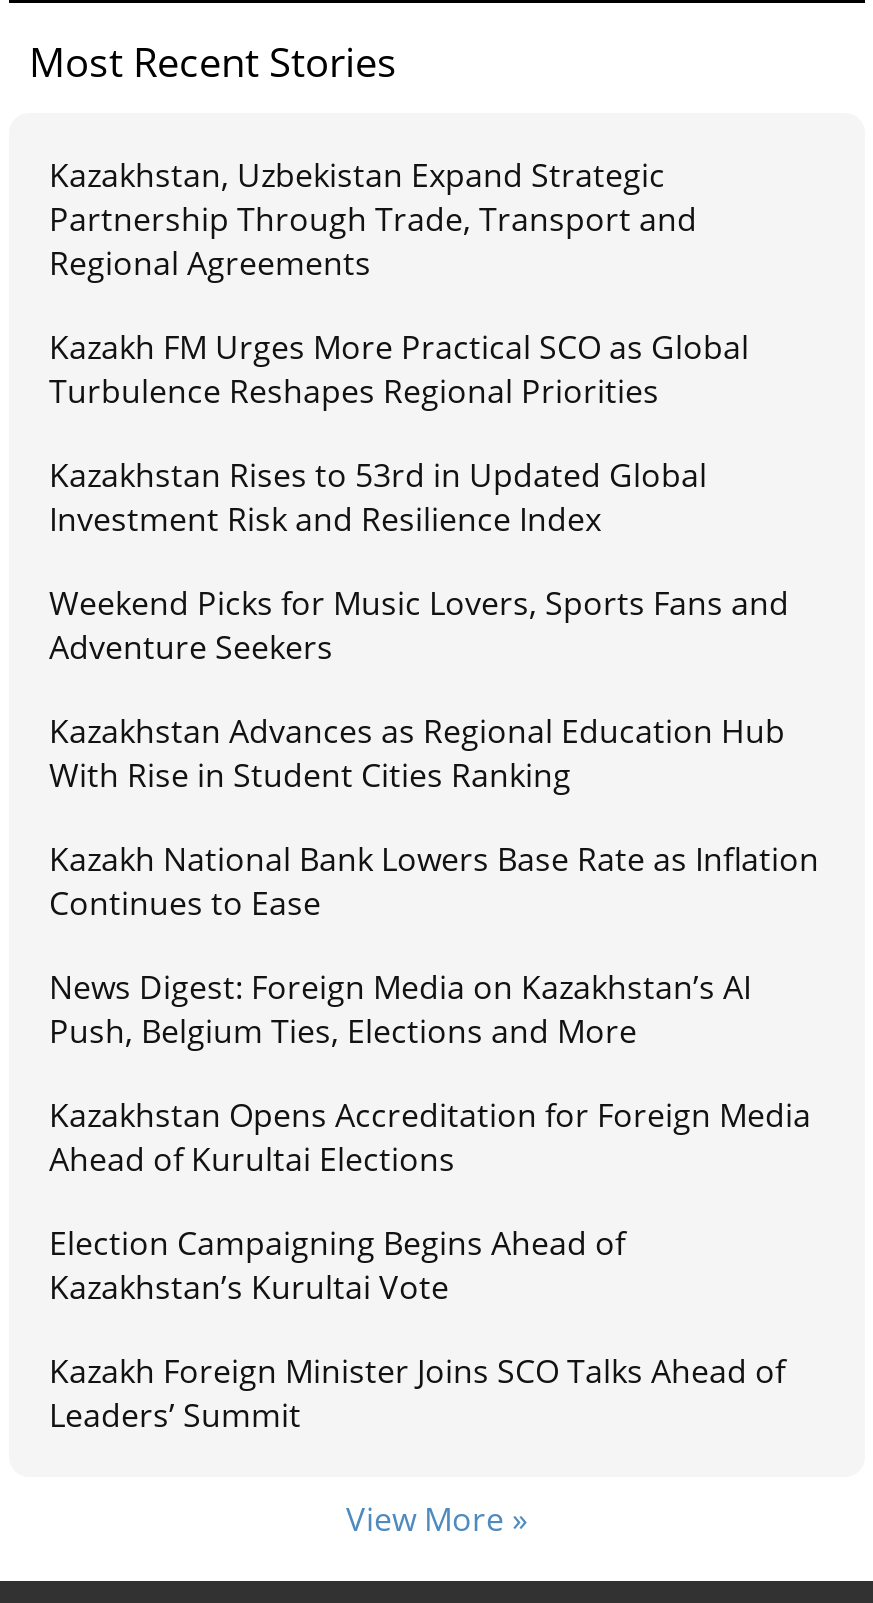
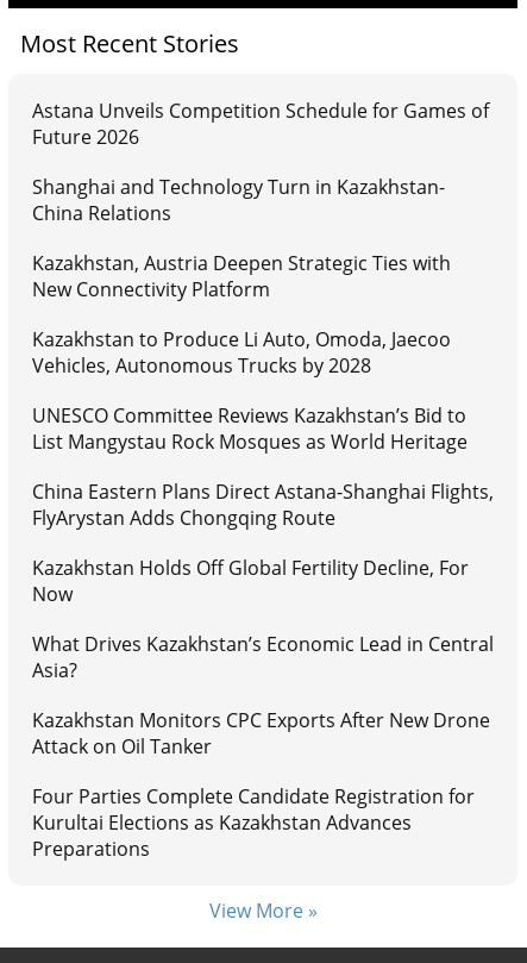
[49,153,697,285] Kazakhstan, Uzbekistan Expand Strategic | Partnership Through Trade, Transport and | Regional Agreements -> [32,98,489,150] Astana Unveils Competition Schedule for Games of | Future 2026
[49,325,749,413] Kazakh FM Urges More Practical SCO as Global | Turbulence Reshapes Regional Priorities -> [32,174,445,226] Shanghai and Technology Turn in Kazakhstan- | China Relations
[49,453,707,541] Kazakhstan Rises to 53rd in Updated Global | Investment Risk and Resilience Index -> [32,250,451,303] Kazakhstan, Austria Deepen Strategic Ties with | New Connectivity Platform
[49,581,789,669] Weekend Picks for Music Lovers, Sports Fans and | Adventure Seekers -> [32,326,451,379] Kazakhstan to Produce Li Auto, Omoda, Jaecoo | Vehicles, Autonomous Trucks by 2028
[49,709,785,797] Kazakhstan Advances as Regional Education Hub | With Rise in Student Cities Ranking -> [32,403,468,455] UNESCO Committee Reviews Kazakhstan’s Bid to | List Mangystau Rock Mosques as World Heritage
[49,837,819,925] Kazakh National Bank Lowers Base Rate as Inflation | Continues to Ease -> [32,479,494,531] China Eastern Plans Direct Astana-Shanghai Flights, | FlyArystan Adds Chongqing Route
[49,965,751,1053] News Digest: Foreign Media on Kazakhstan’s AI | Push, Belgium Ties, Elections and More -> [32,555,469,607] Kazakhstan Holds Off Global Fertility Decline, For | Now
[49,1093,811,1181] Kazakhstan Opens Accreditation for Foreign Media | Ahead of Kurultai Elections -> [32,631,494,684] What Drives Kazakhstan’s Economic Lead in Central | Asia?
[49,1221,625,1309] Election Campaigning Begins Ahead of | Kazakhstan’s Kurultai Vote -> [32,707,490,760] Kazakhstan Monitors CPC Exports After New Drone | Attack on Oil Tanker
[49,1349,785,1437] Kazakh Foreign Minister Joins SCO Talks Ahead of | Leaders’ Summit -> [32,783,475,862] Four Parties Complete Candidate Registration for | Kurultai Elections as Kazakhstan Advances | Preparations

